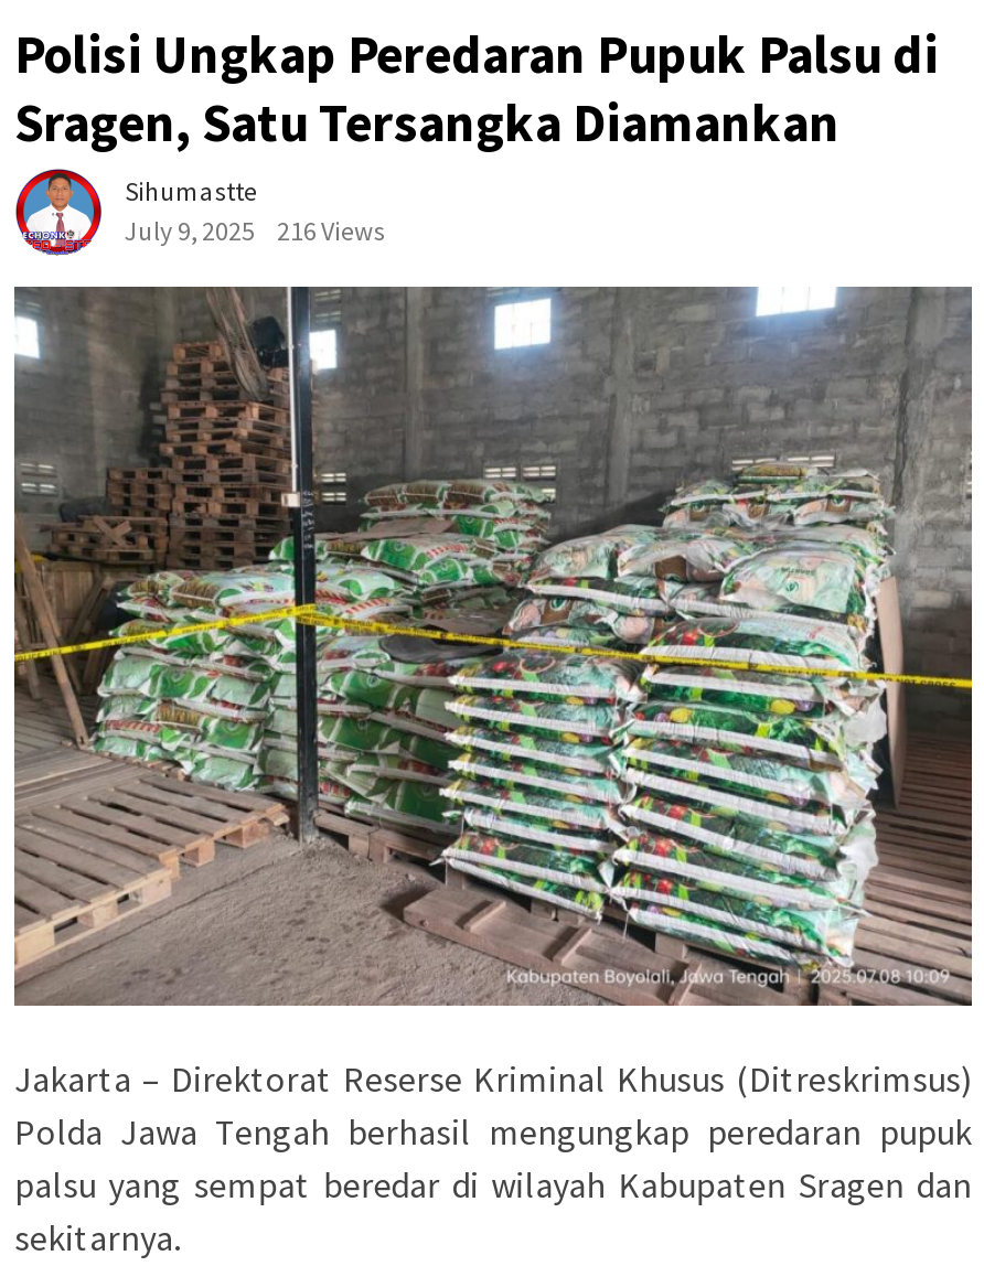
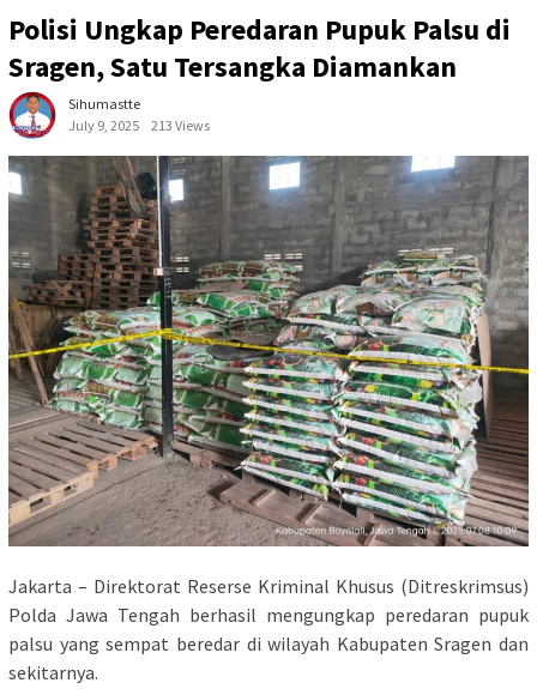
[125,214,385,247] July 9, 2025 216 Views -> [68,116,210,134] July 9, 2025 213 Views

